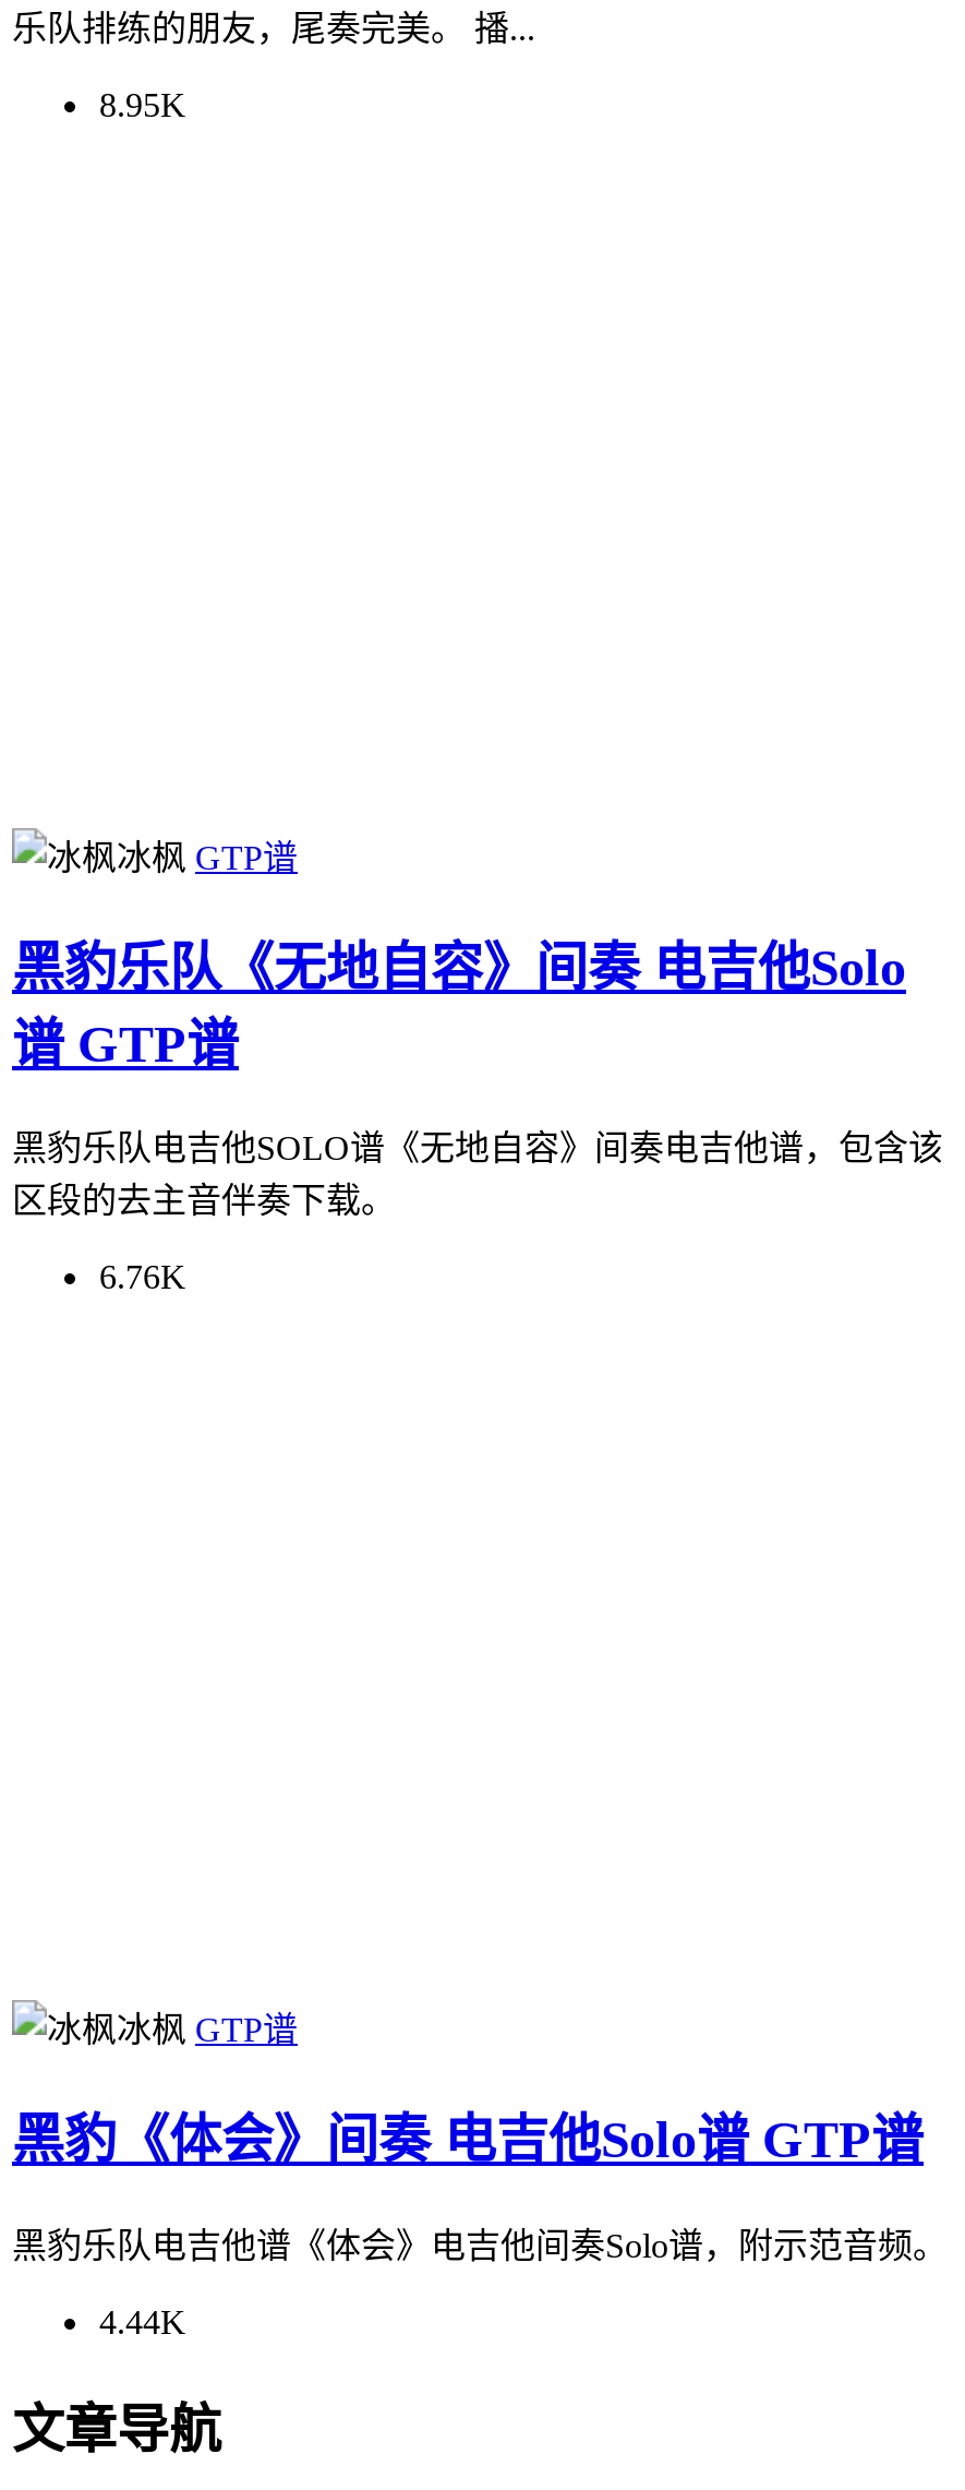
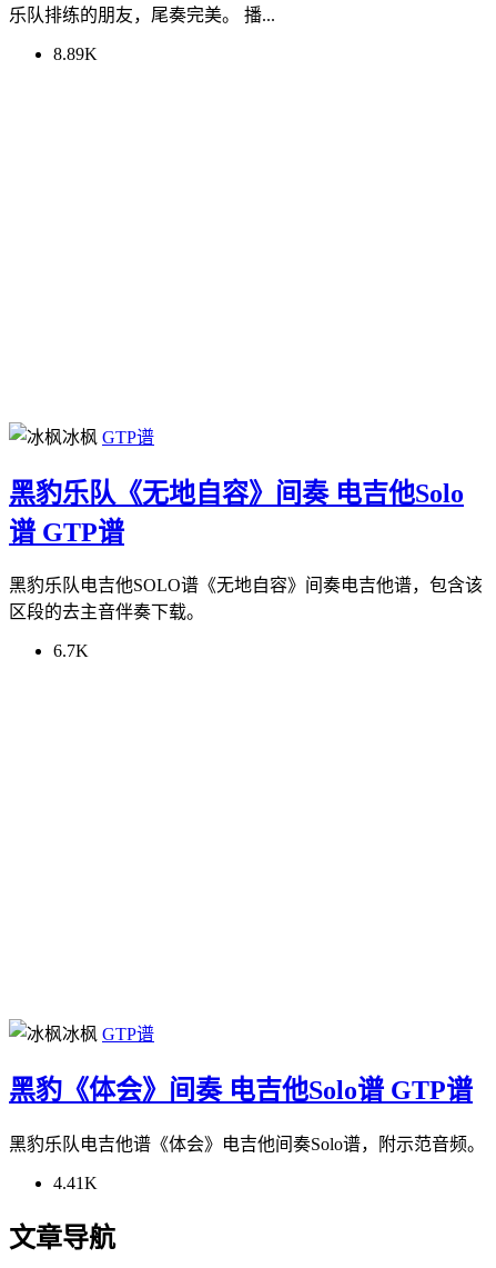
[99,86,186,123] 8.95K -> [53,44,98,63] 8.89K
[99,1259,186,1296] 6.76K -> [53,642,89,661] 6.7K
[99,2304,186,2341] 4.44K -> [53,1174,98,1193] 4.41K

